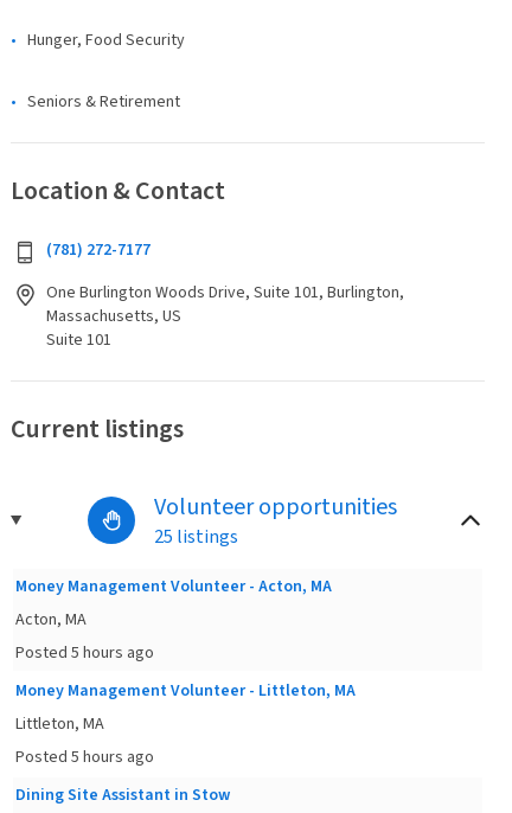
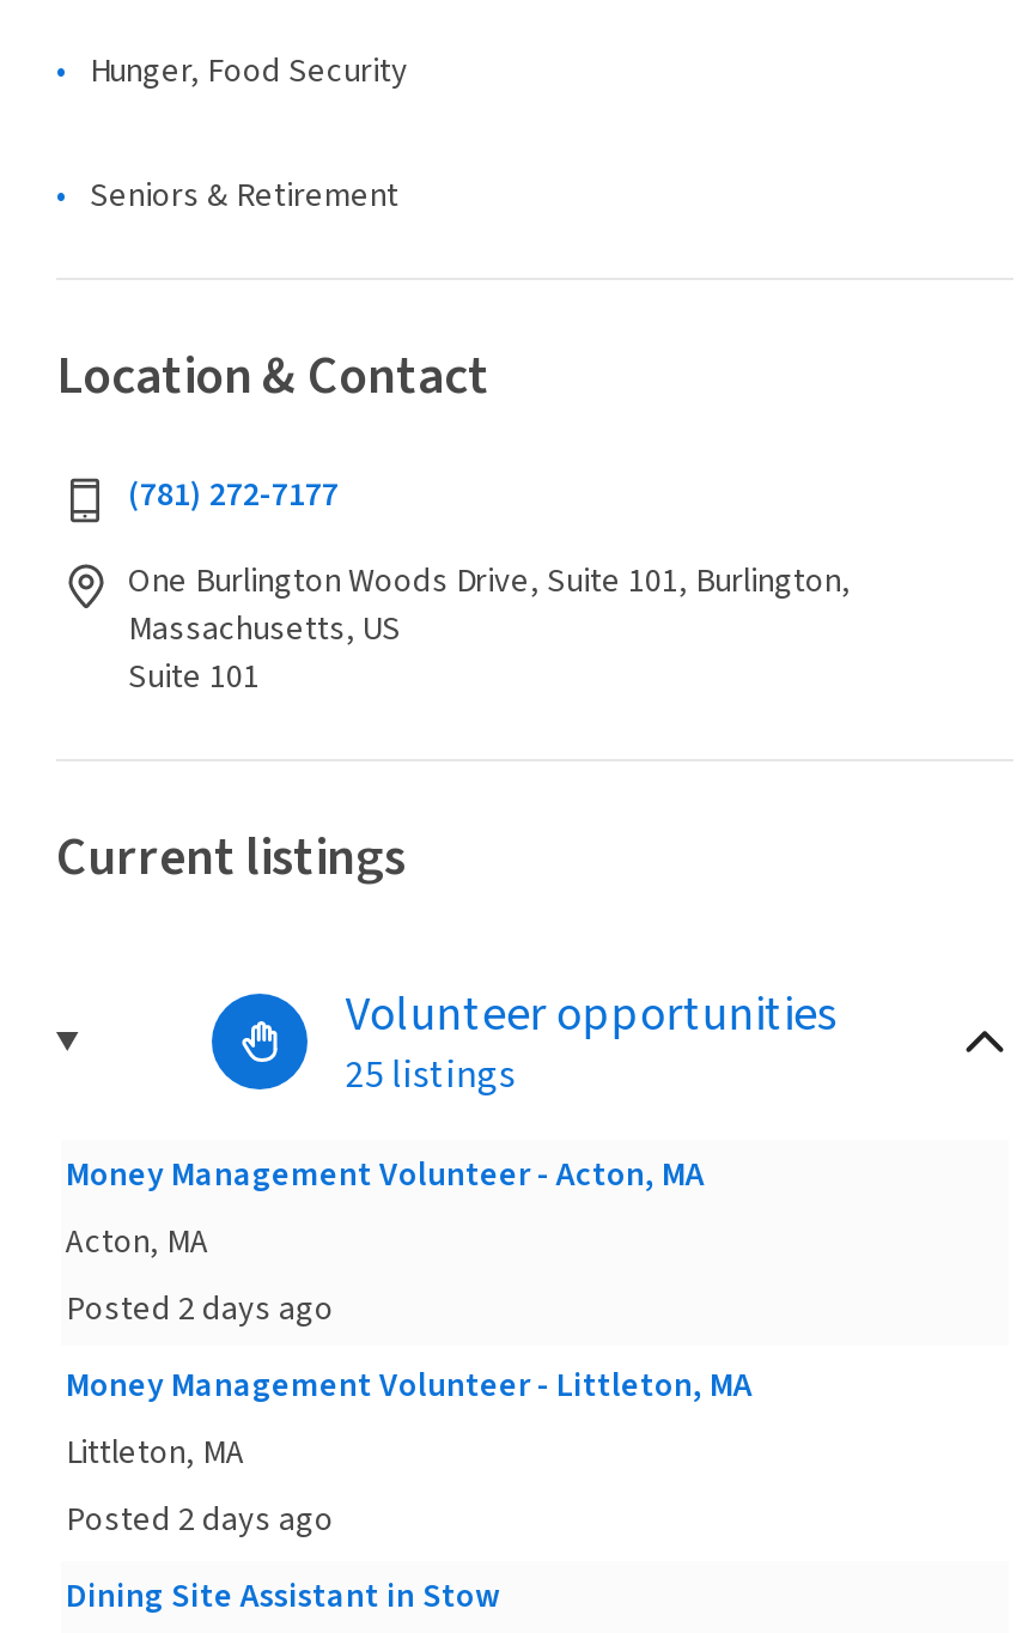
[15,641,154,665] Posted 5 hours ago -> [66,1286,334,1334] Posted 2 days ago
[15,745,154,769] Posted 5 hours ago -> [66,1497,334,1544] Posted 2 days ago

